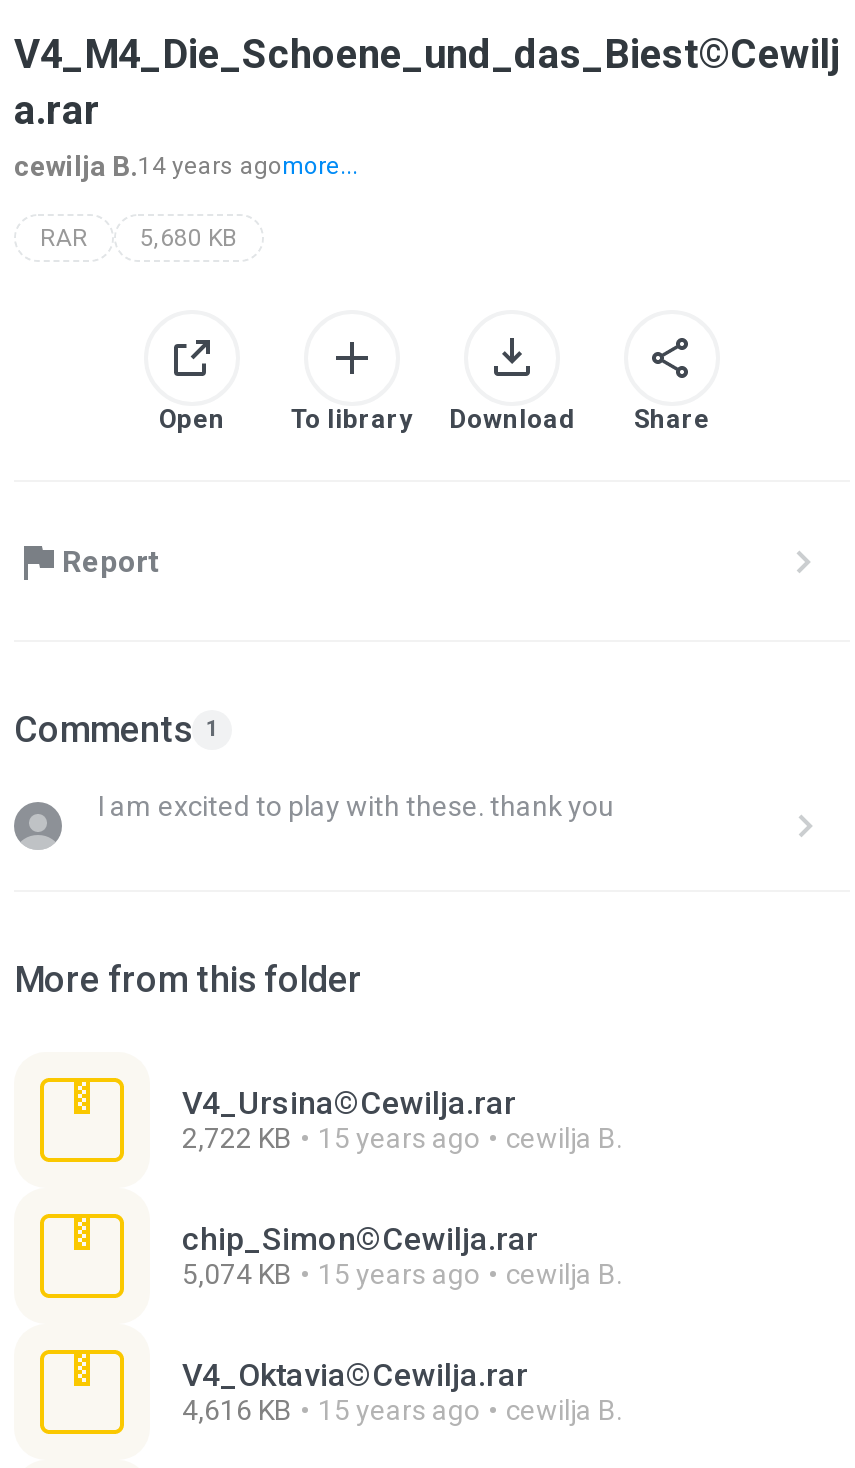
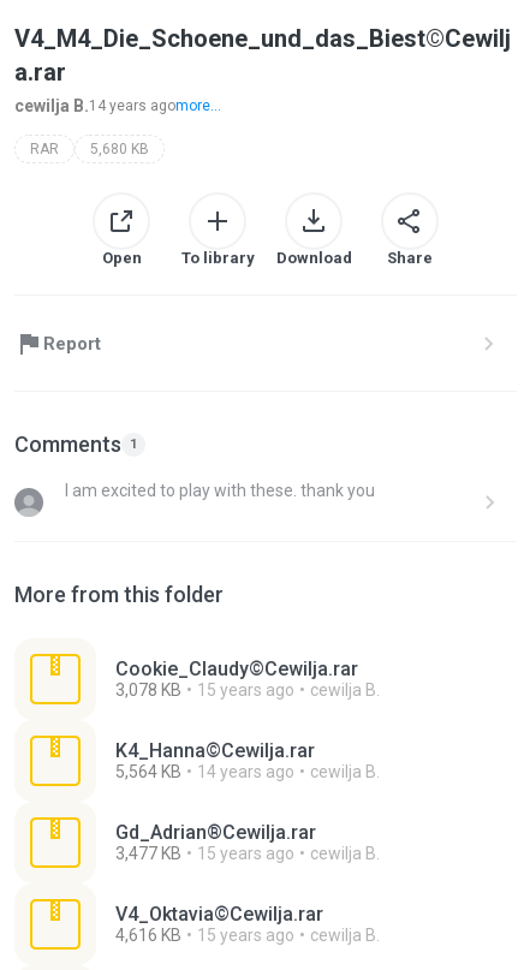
[182,1084,516,1154] V4_Ursina©Cewilja.rar | 2,722 KB -> [115,657,358,700] Cookie_Claudy©Cewilja.rar | 3,078 KB
[182,1220,538,1290] chip_Simon©Cewilja.rar | 5,074 KB -> [115,739,380,863] K4_Hanna©Cewilja.rar | 5,564 KB | 14 years ago | cewilja B. | Gd_Adrian®Cewilja.rar | 3,477 KB

